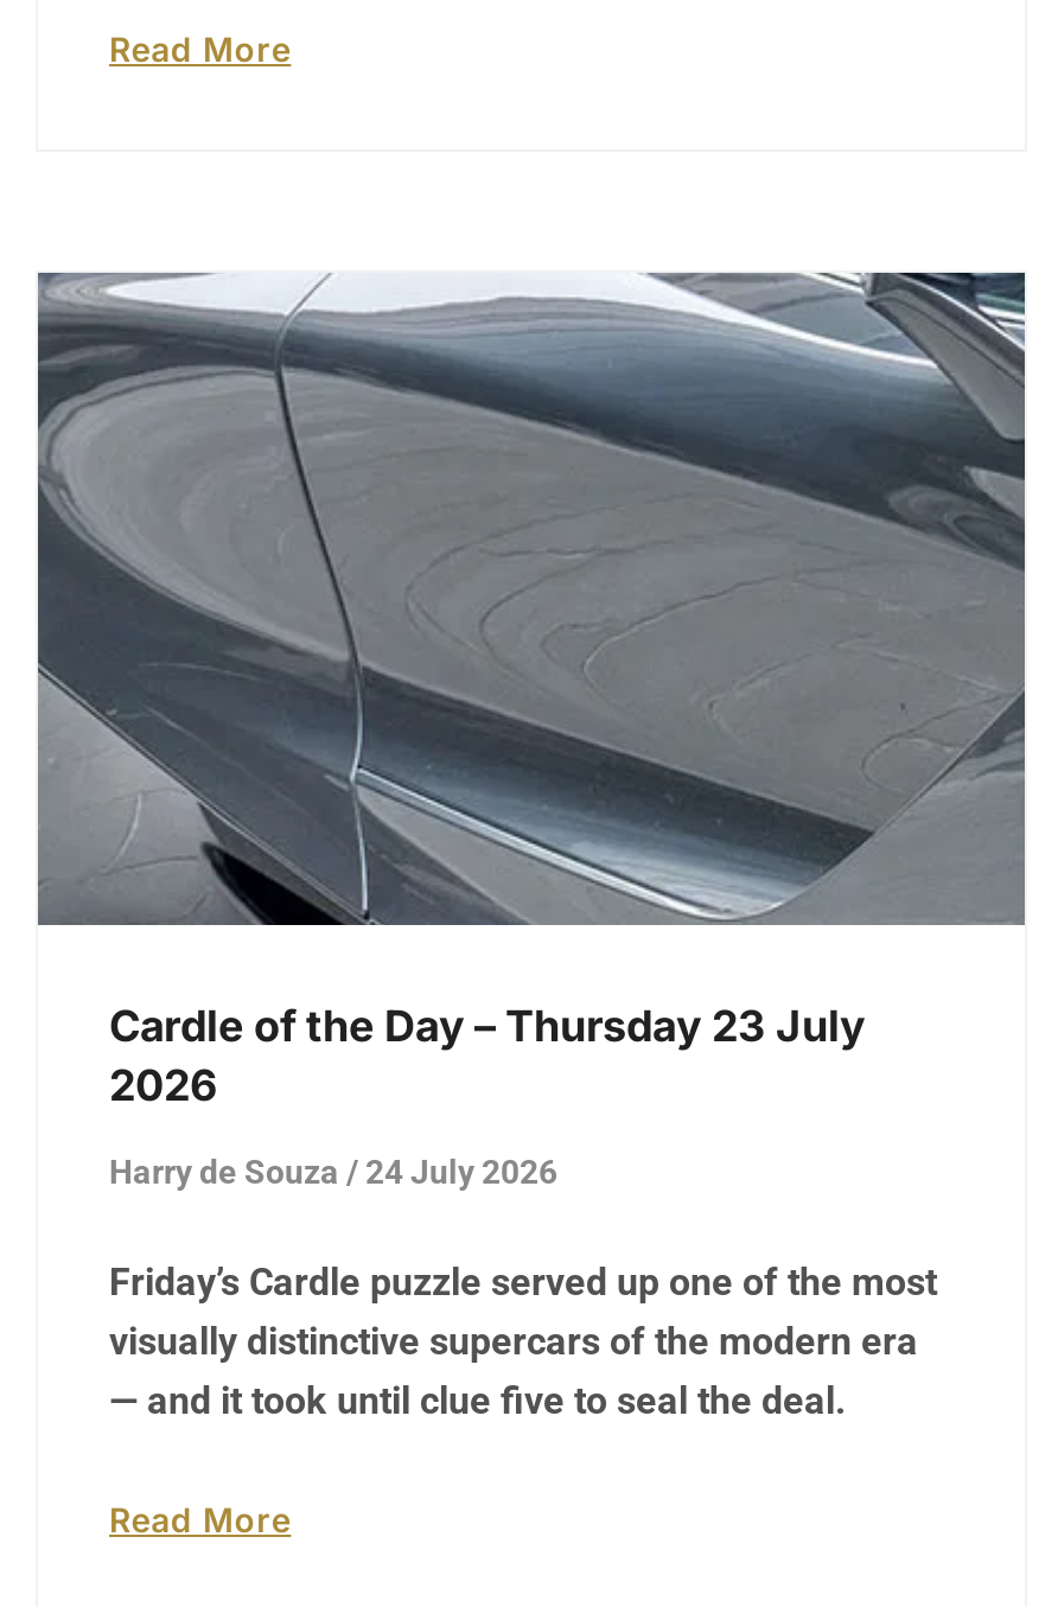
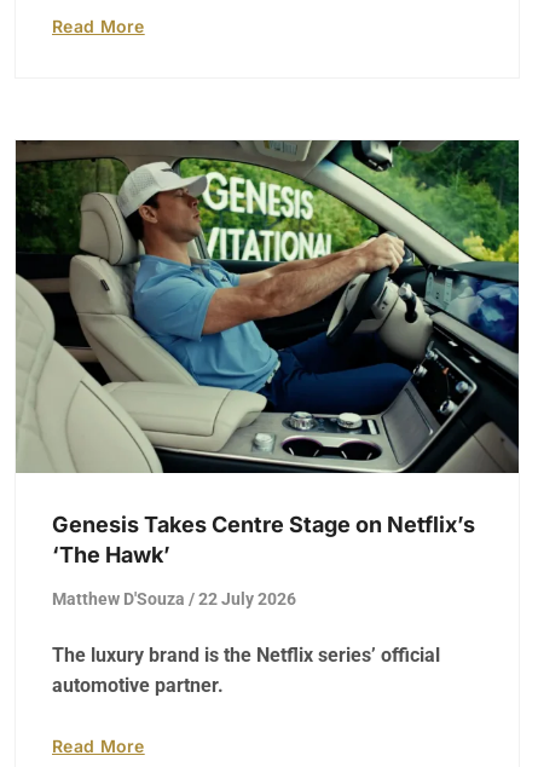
[36,270,1027,1110] [image] | Cardle of the Day – Thursday 23 July | 2026 -> [16,139,519,567] [image] | Genesis Takes Centre Stage on Netflix’s | ‘The Hawk’
[109,1153,557,1191] Harry de Souza 24 July 2026 -> [52,589,296,609] Matthew D'Souza 22 July 2026
[109,1260,937,1423] Friday’s Cardle puzzle served up one of the most | visually distinctive supercars of the modern era | — and it took until clue five to seal the deal. -> [52,644,440,697] The luxury brand is the Netflix series’ official | automotive partner.

